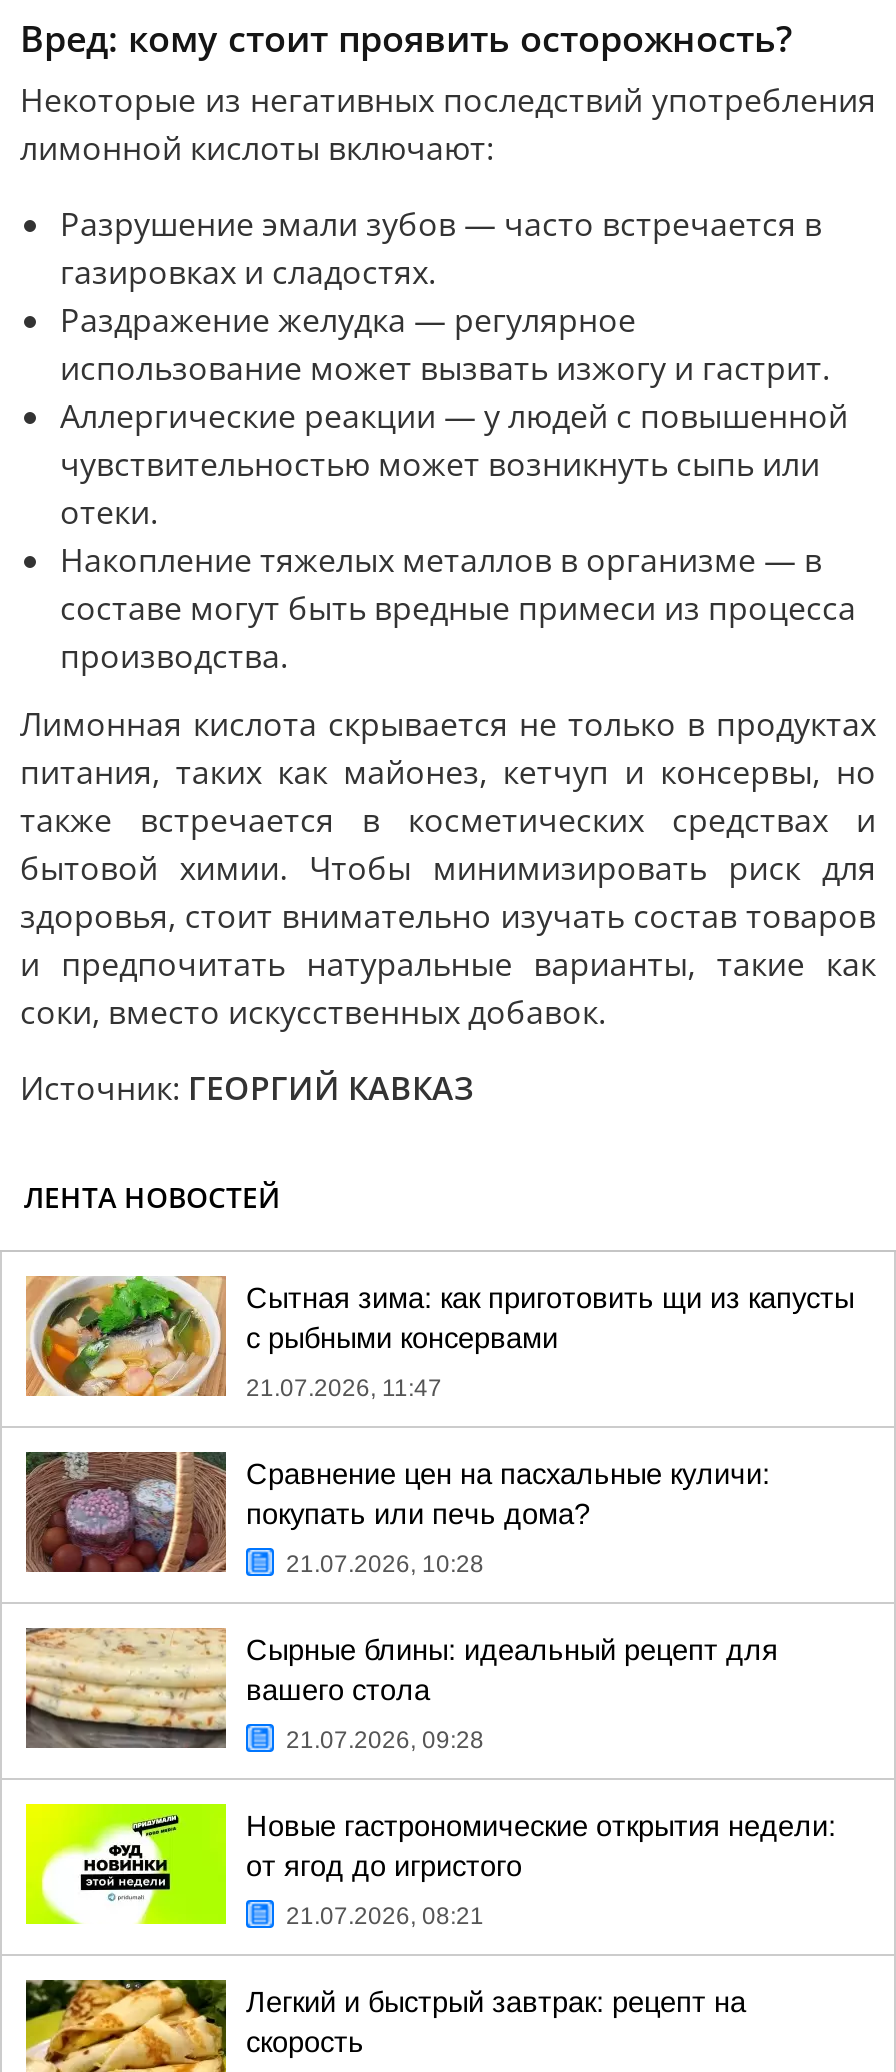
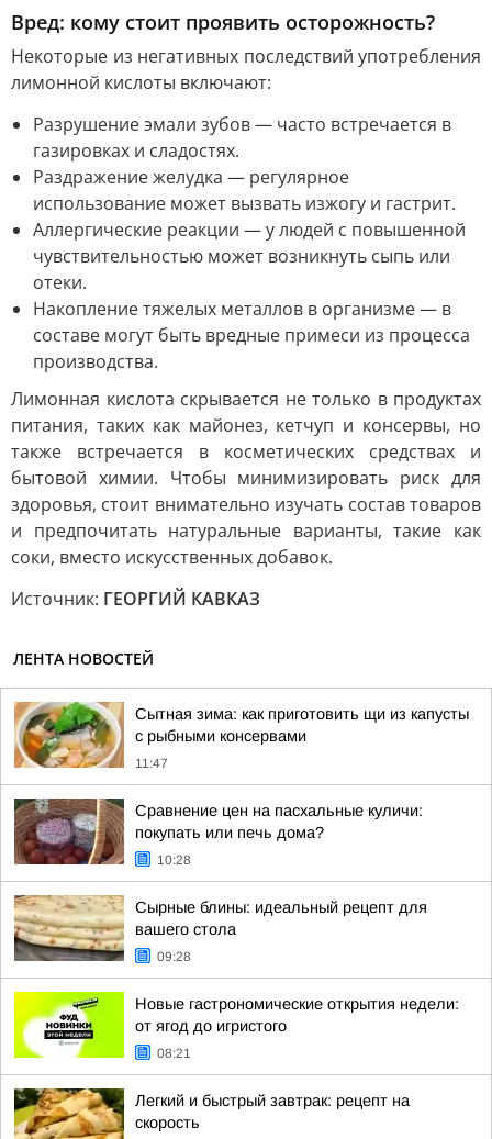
[246,1374,442,1402] 21.07.2026, 11:47 -> [135,756,168,771] 11:47
[286,1550,484,1578] 21.07.2026, 10:28 -> [157,852,191,868] 10:28
[286,1726,484,1754] 21.07.2026, 09:28 -> [157,949,191,964] 09:28
[286,1902,484,1930] 21.07.2026, 08:21 -> [157,1046,191,1061] 08:21

